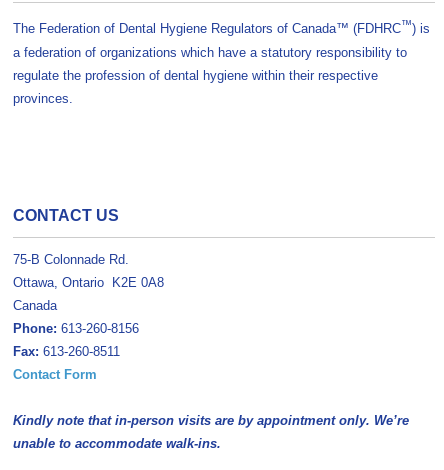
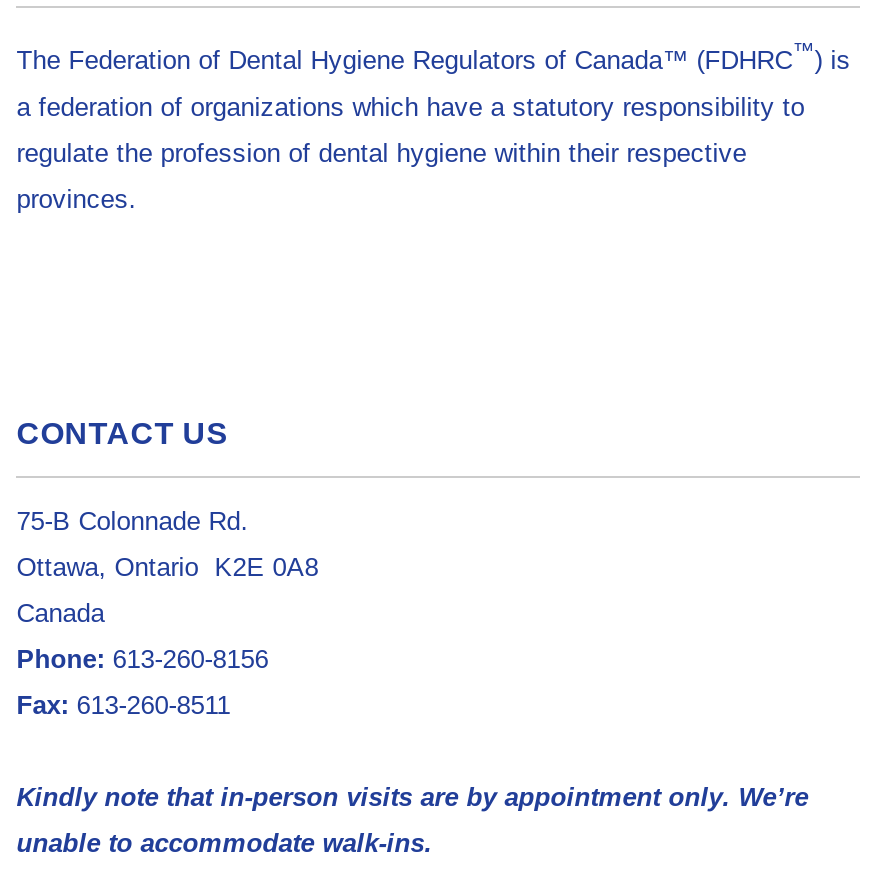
[13,367,97,382] Contact Form -> none

